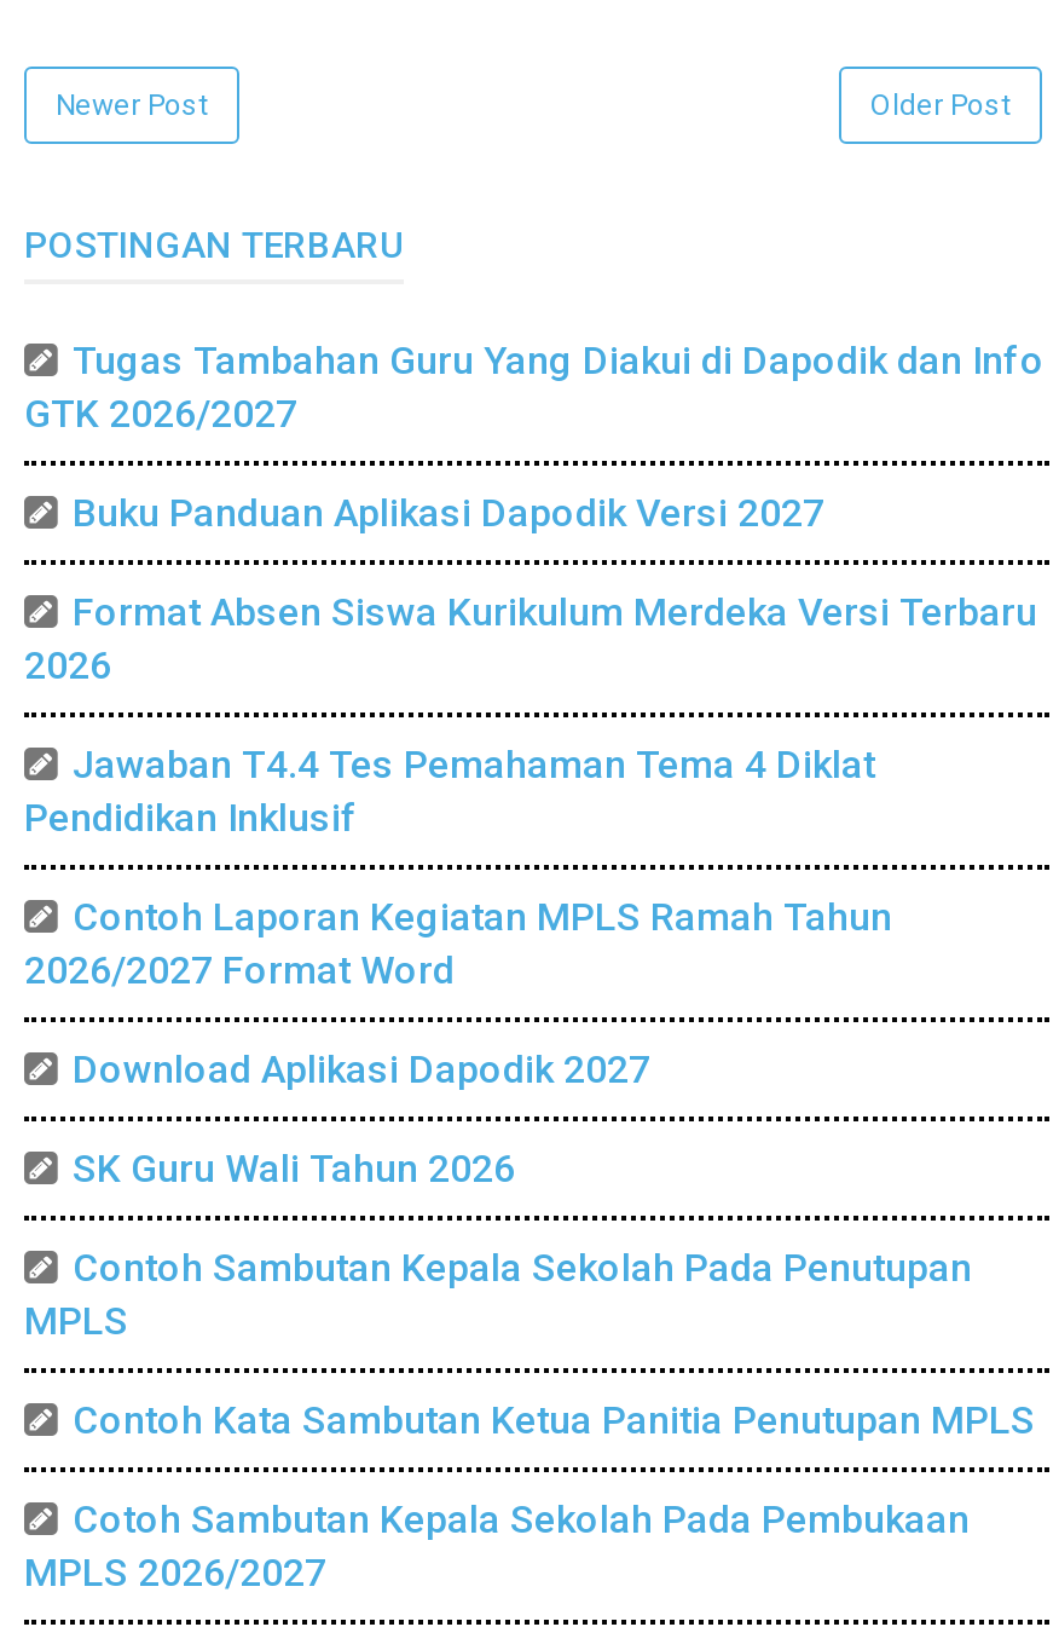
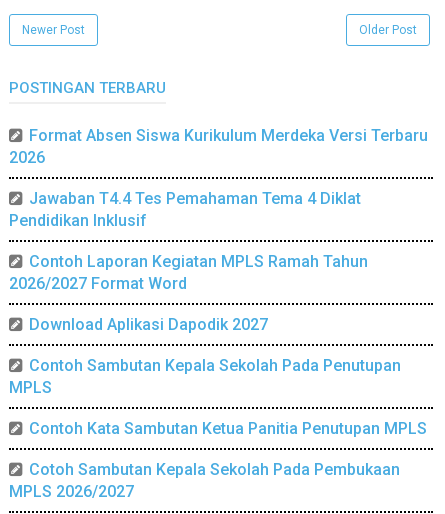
[24,337,1044,535] Tugas Tambahan Guru Yang Diakui di Dapodik dan Info | GTK 2026/2027 | Buku Panduan Aplikasi Dapodik Versi 2027 -> none
[73,1145,515,1191] SK Guru Wali Tahun 2026 -> none

